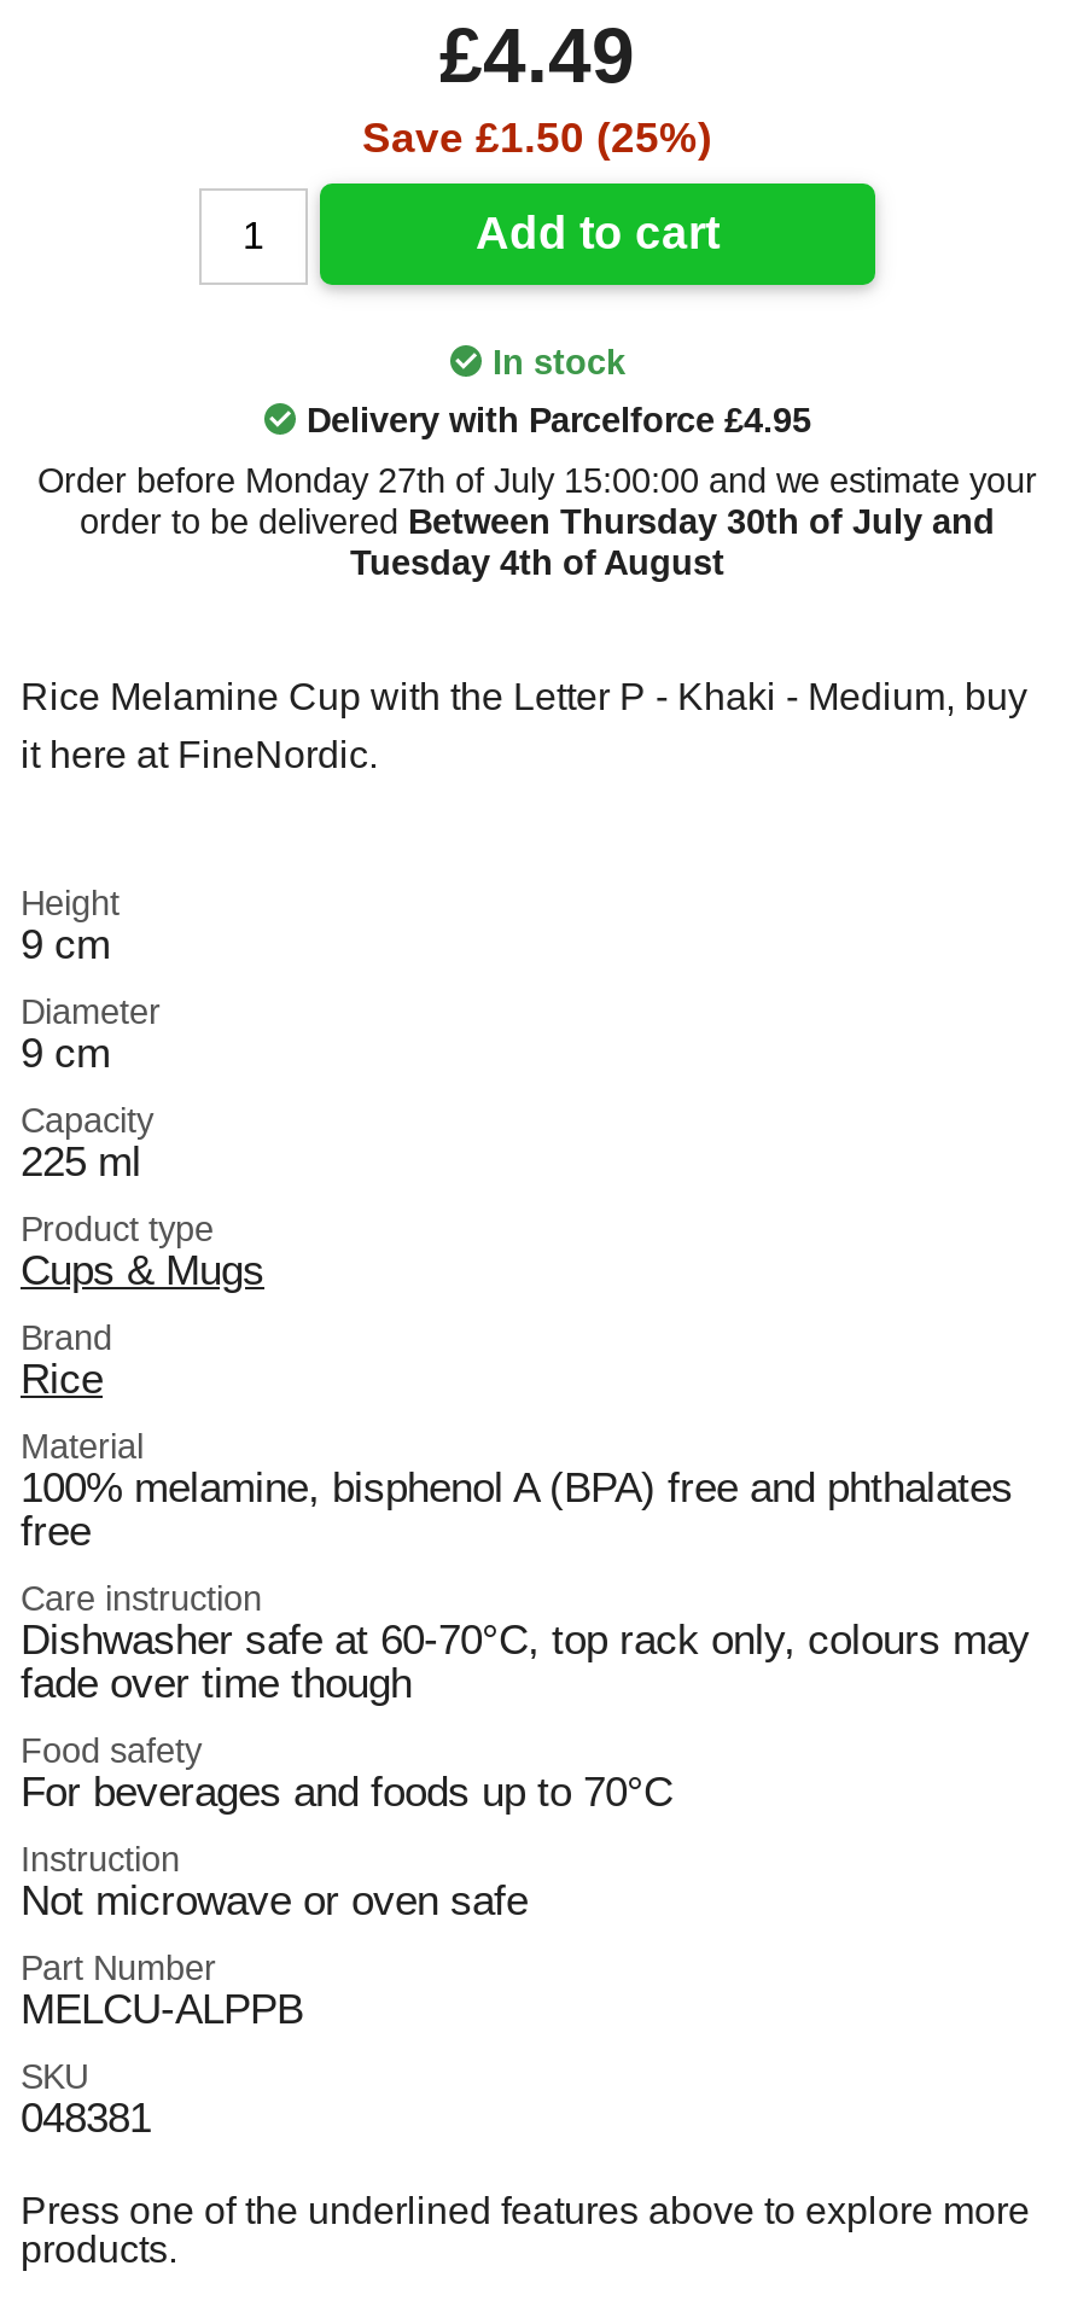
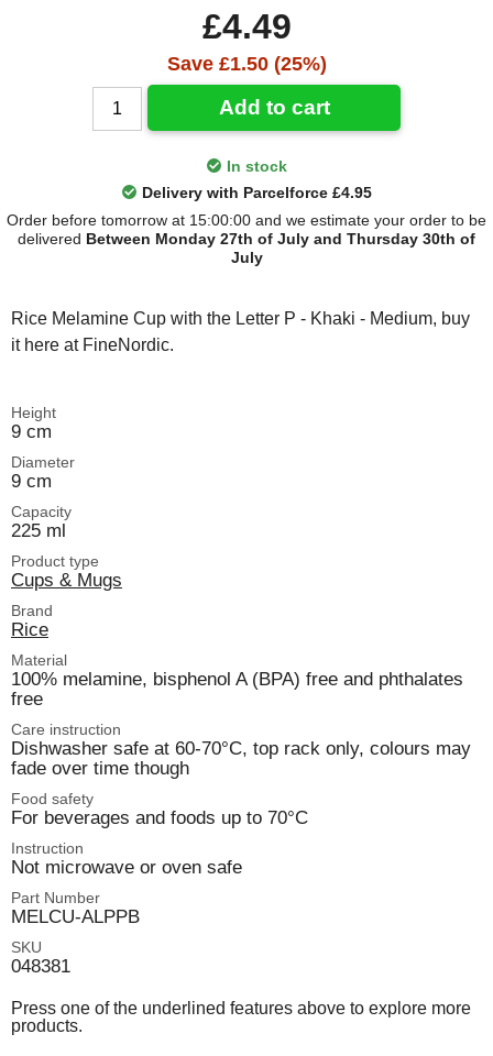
[37,460,1037,581] Order before Monday 27th of July 15:00:00 and we estimate your | order to be delivered Between Thursday 30th of July and | Tuesday 4th of August -> [7,211,486,266] Order before tomorrow at 15:00:00 and we estimate your order to be | delivered Between Monday 27th of July and Thursday 30th of | July

